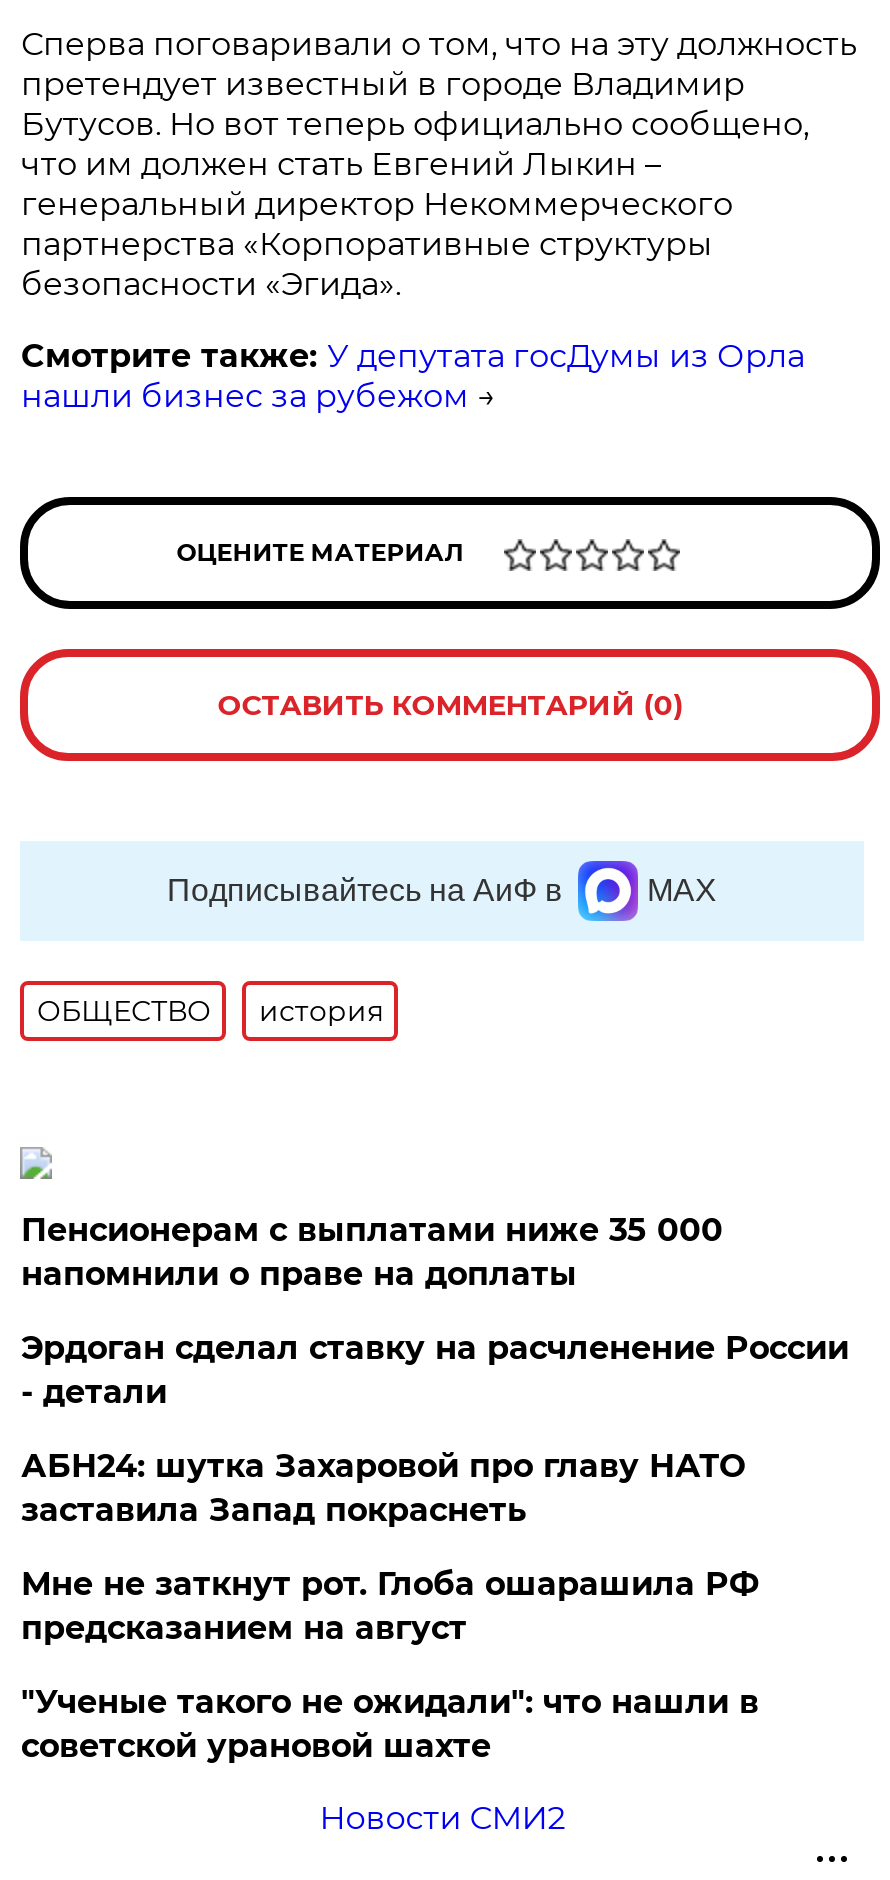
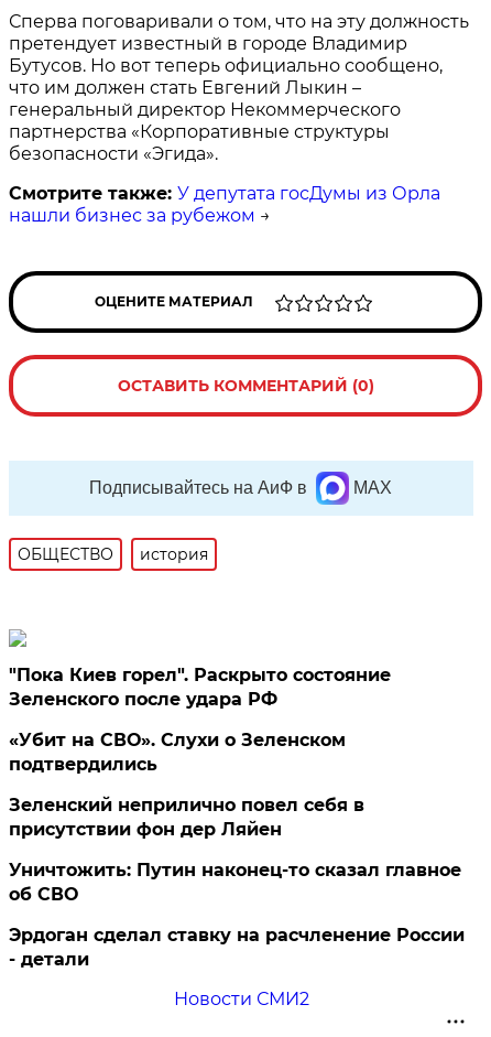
[21,1211,723,1293] Пенсионерам с выплатами ниже 35 000 | напомнили о праве на доплаты -> [9,664,462,905] "Пока Киев горел". Раскрыто состояние | Зеленского после удара РФ | «Убит на СВО». Слухи о Зеленском | подтвердились | Зеленский неприлично повел cебя в | присутствии фон дер Ляйен | Уничтожить: Путин наконец-то сказал главное | об СВО
moved [21,1329,849,1411] -> [9,924,465,970]: Эрдоган сделал ставку на расчленение России | - детали
[21,1447,759,1765] АБН24: шутка Захаровой про главу НАТО | заставила Запад покраснеть | Мне не заткнут рот. Глоба ошарашила РФ | предсказанием на август | "Ученые такого не ожидали": что нашли в | советской урановой шахте -> none

